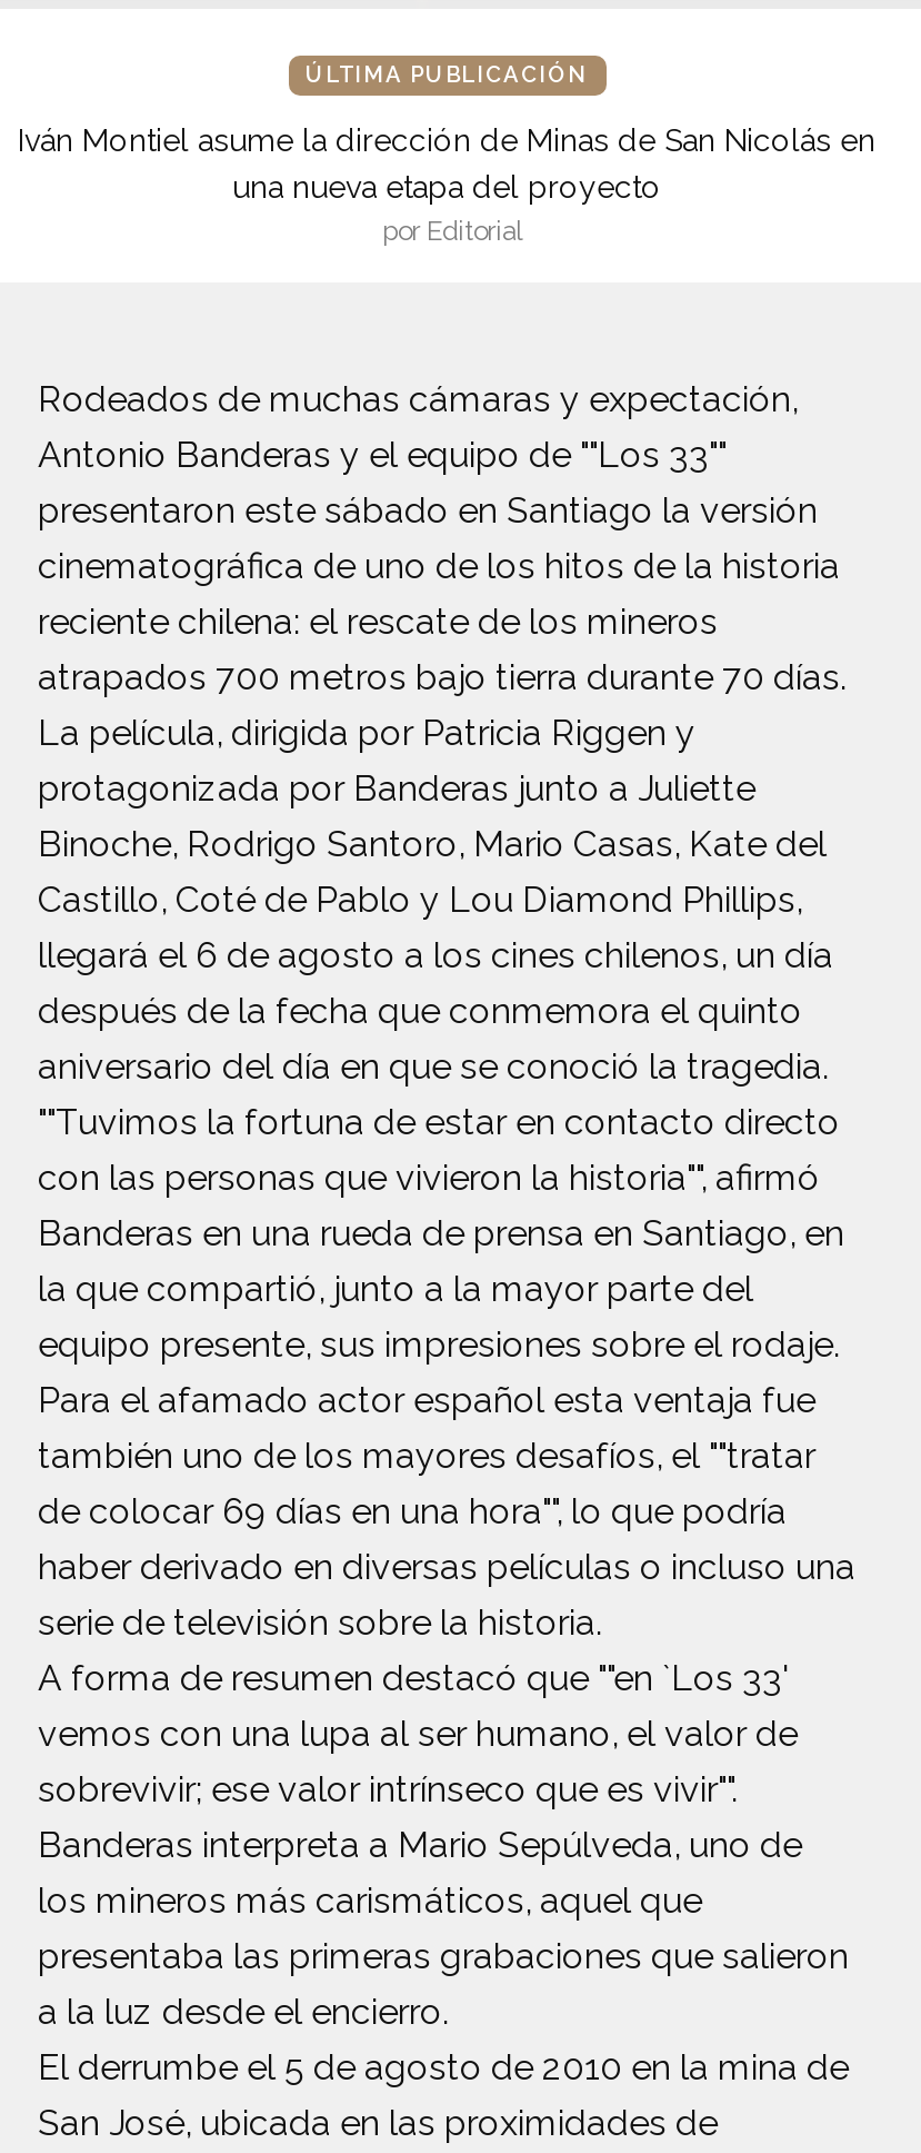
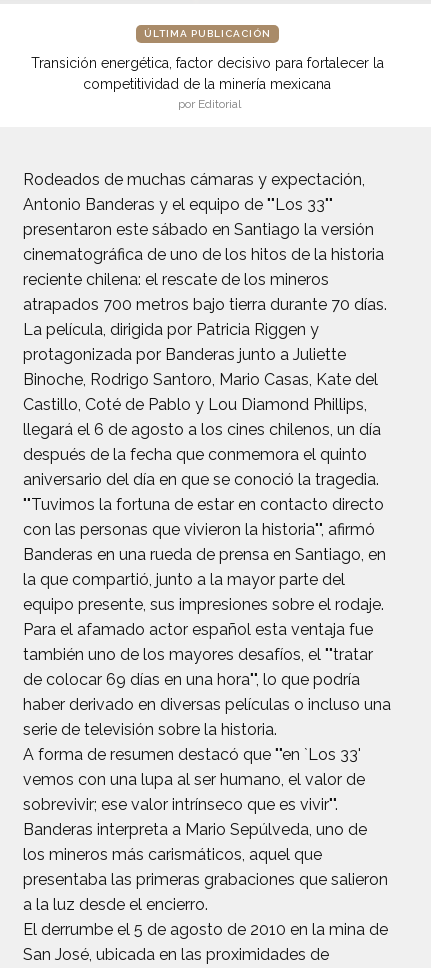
[18,122,875,205] Iván Montiel asume la dirección de Minas de San Nicolás en | una nueva etapa del proyecto -> [30,55,383,92] Transición energética, factor decisivo para fortalecer la | competitividad de la minería mexicana

